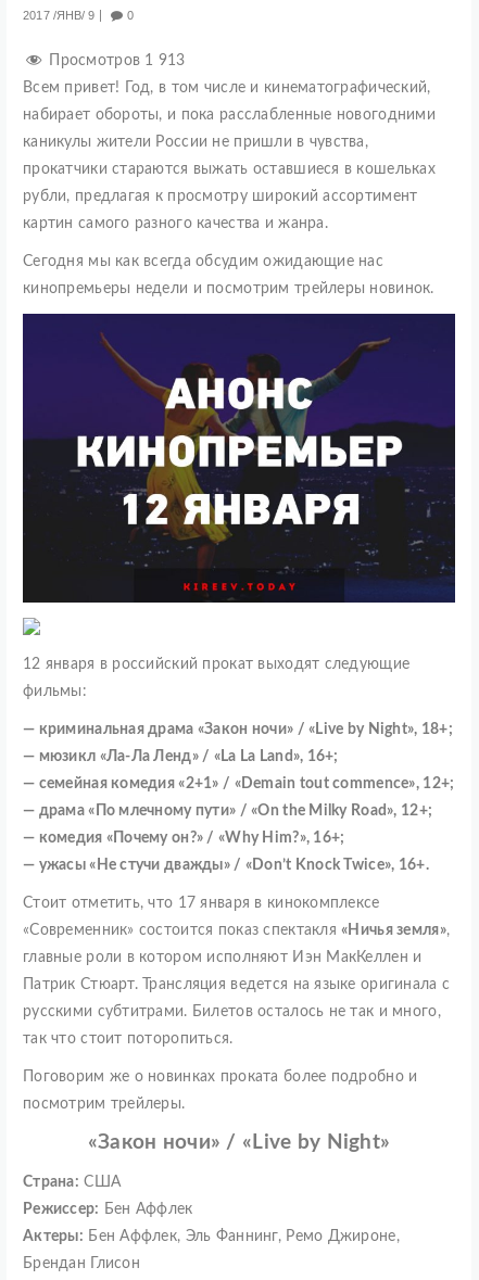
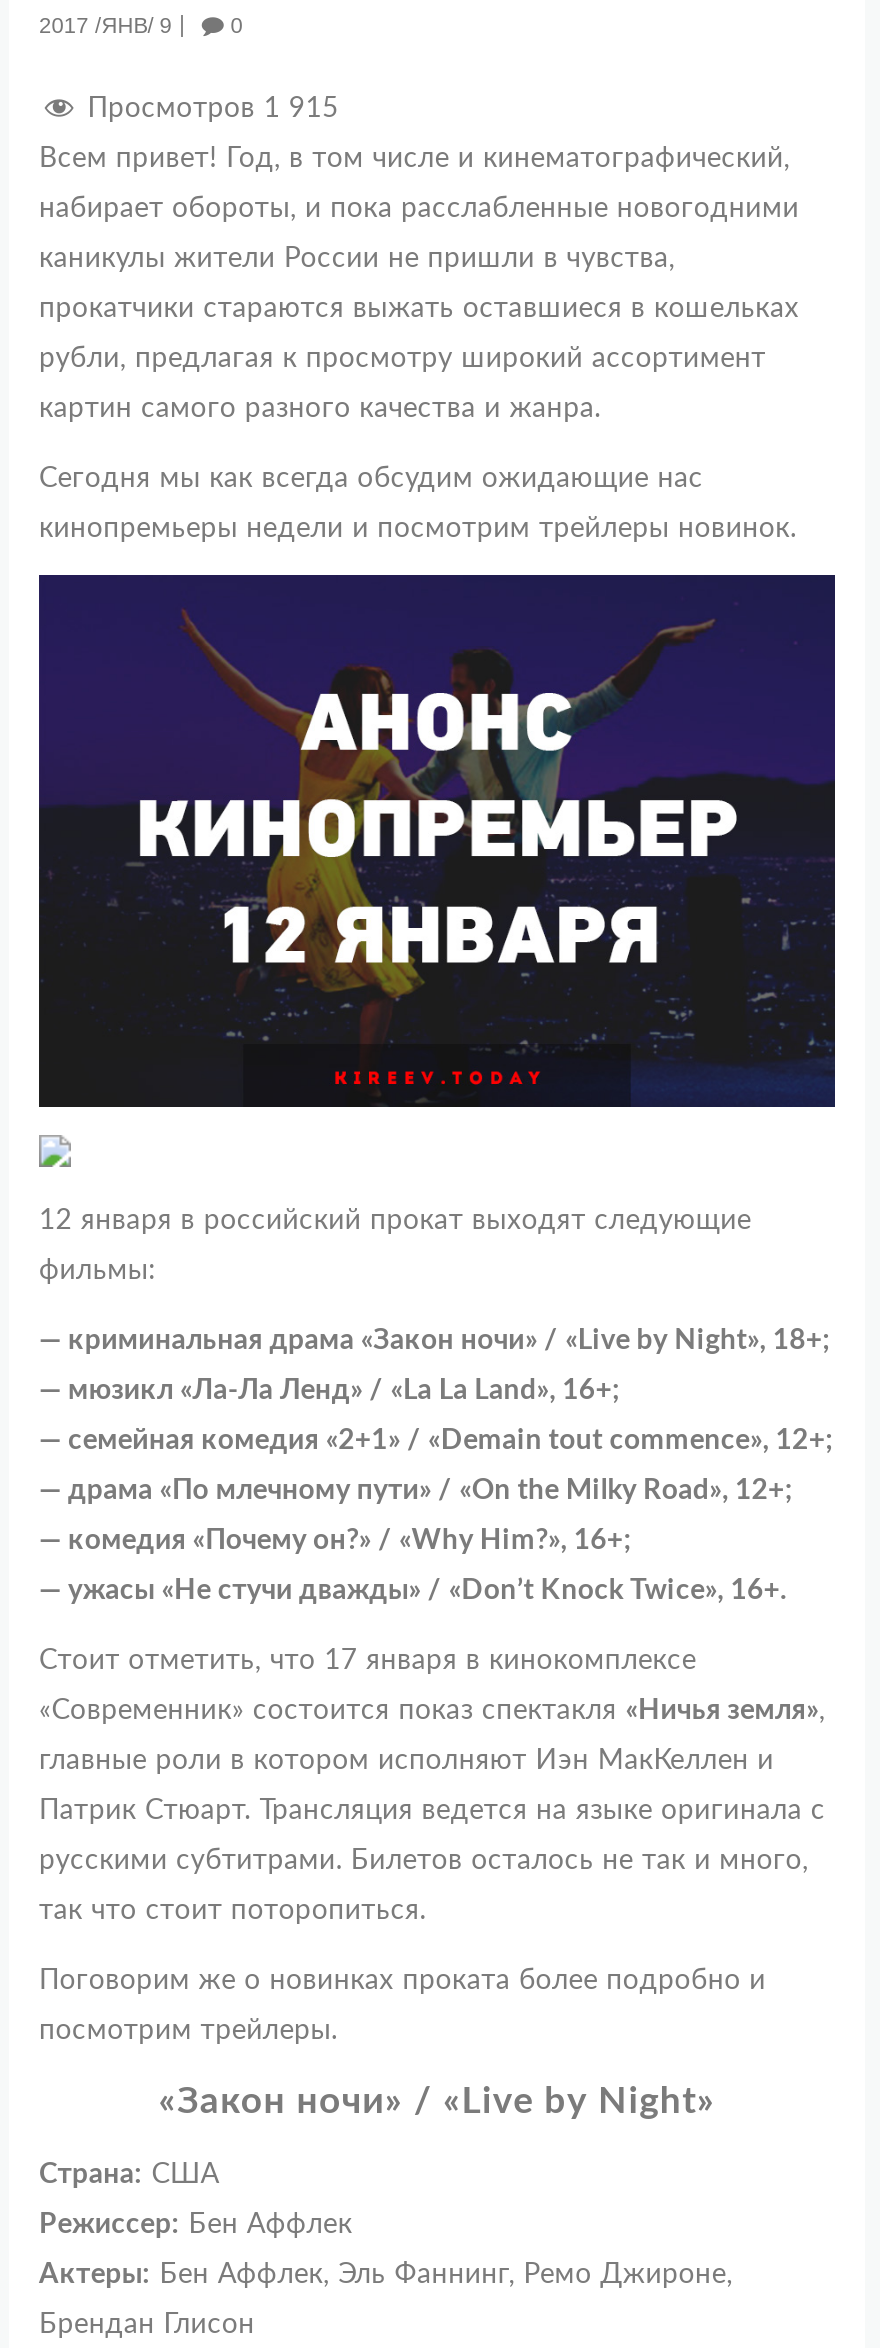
[49,54,186,69] Просмотров 1 913 -> [88,96,339,124] Просмотров 1 915

